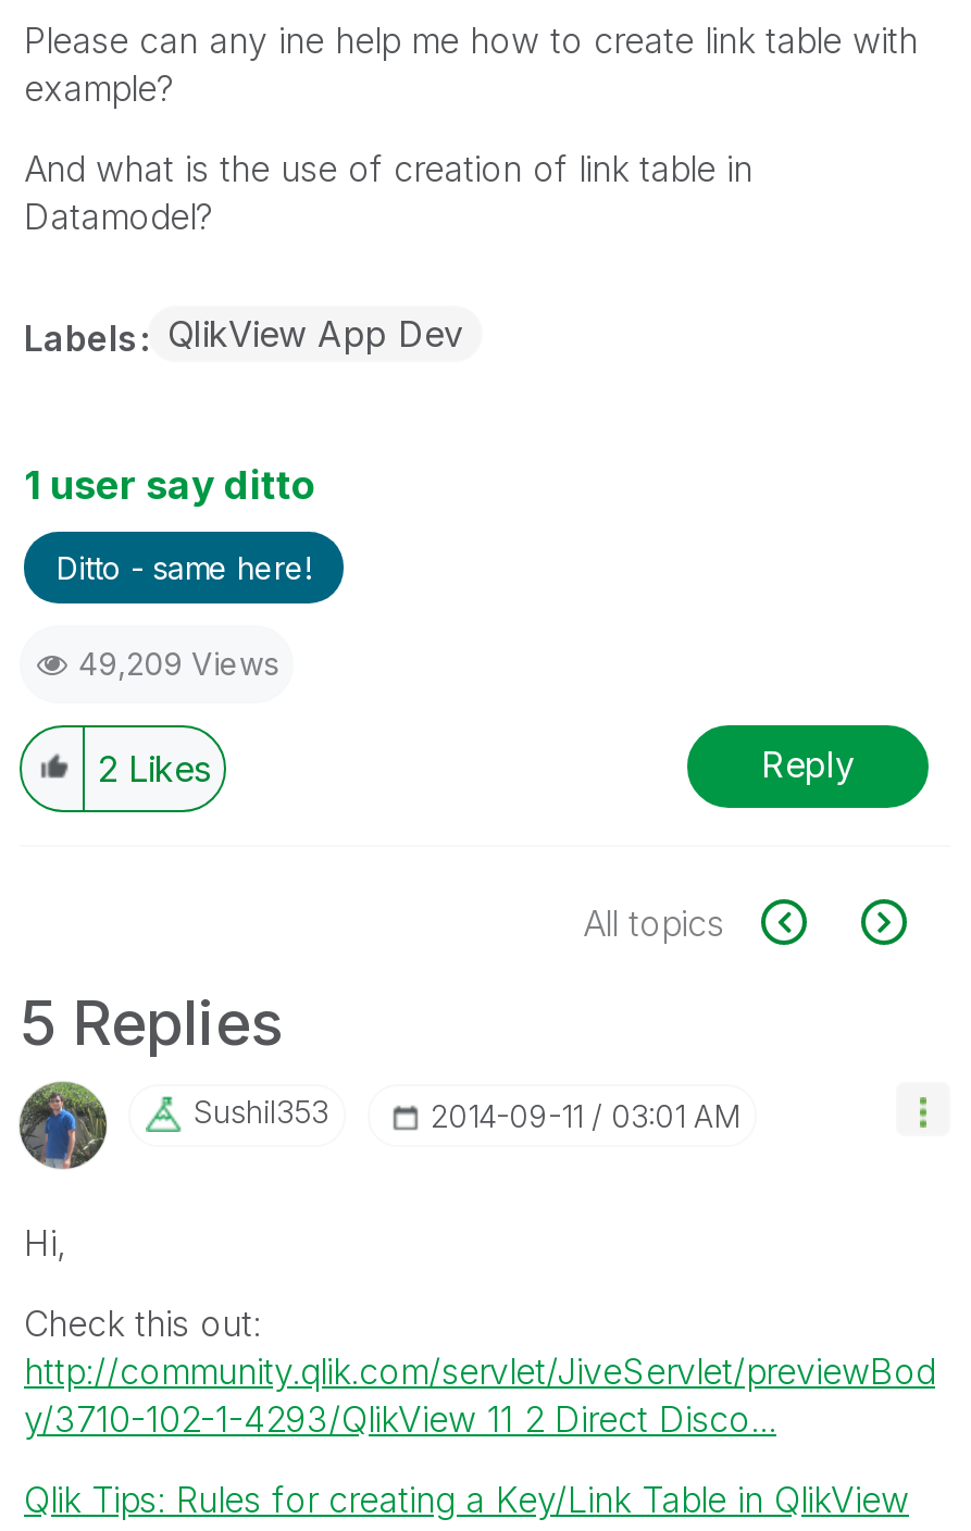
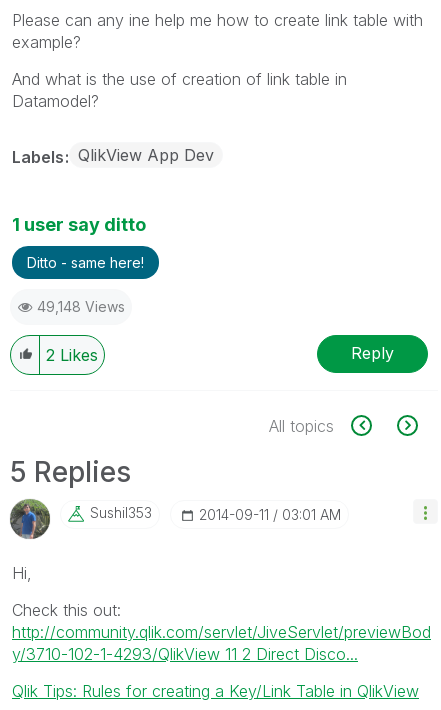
[78,644,278,681] 49,209 Views -> [37,297,125,314] 49,148 Views

